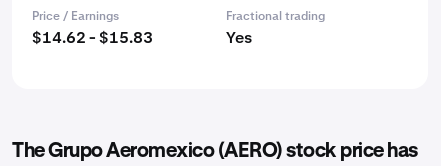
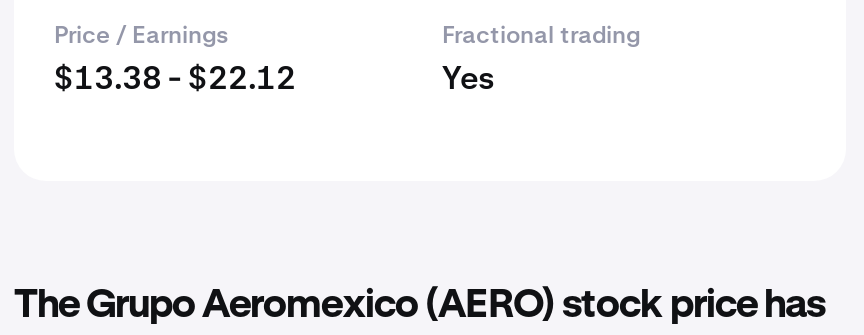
[32,27,153,48] $14.62 - $15.83 -> [54,57,296,99] $13.38 - $22.12

